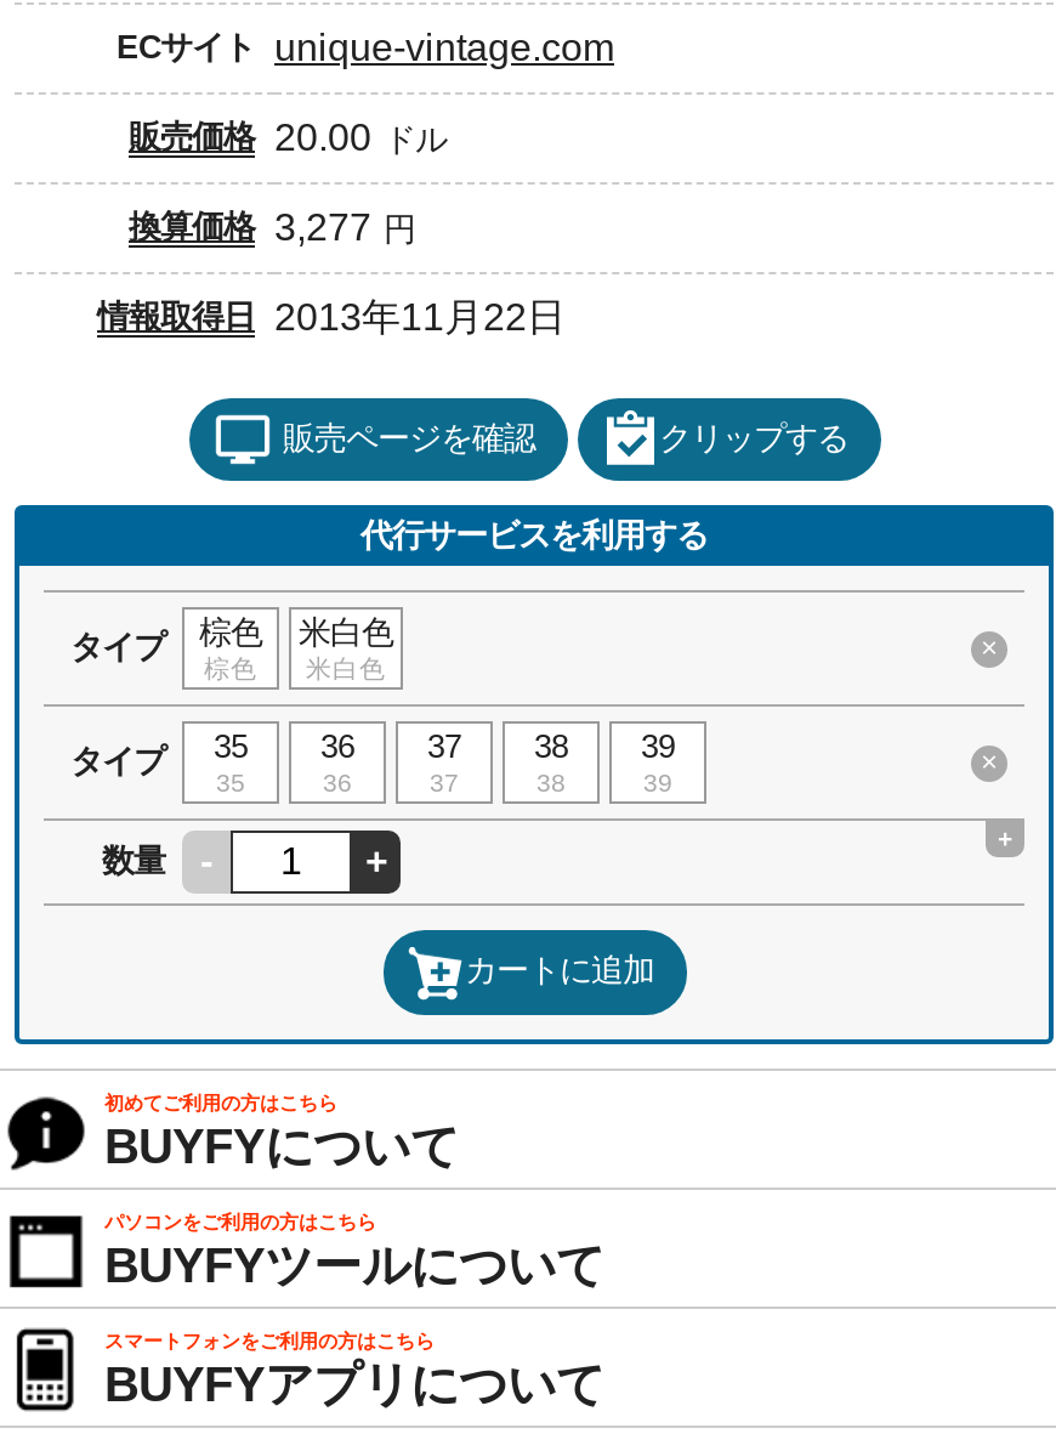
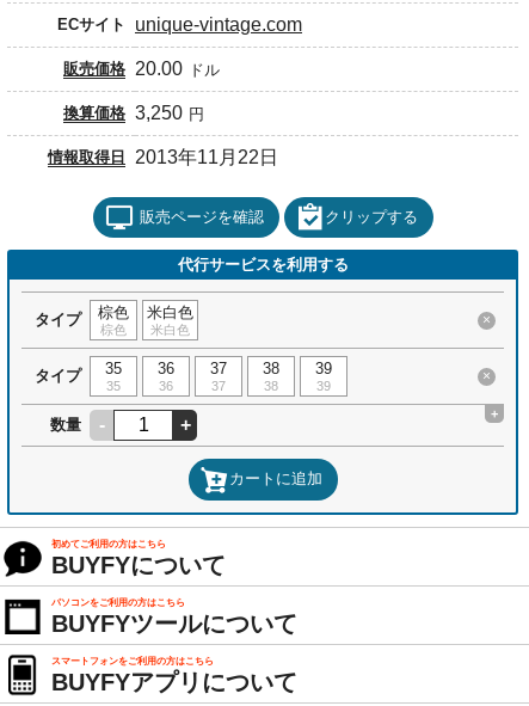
[129,206,415,248] 換算価格 3,277 円 -> [63,103,204,123] 換算価格 3,250 円

